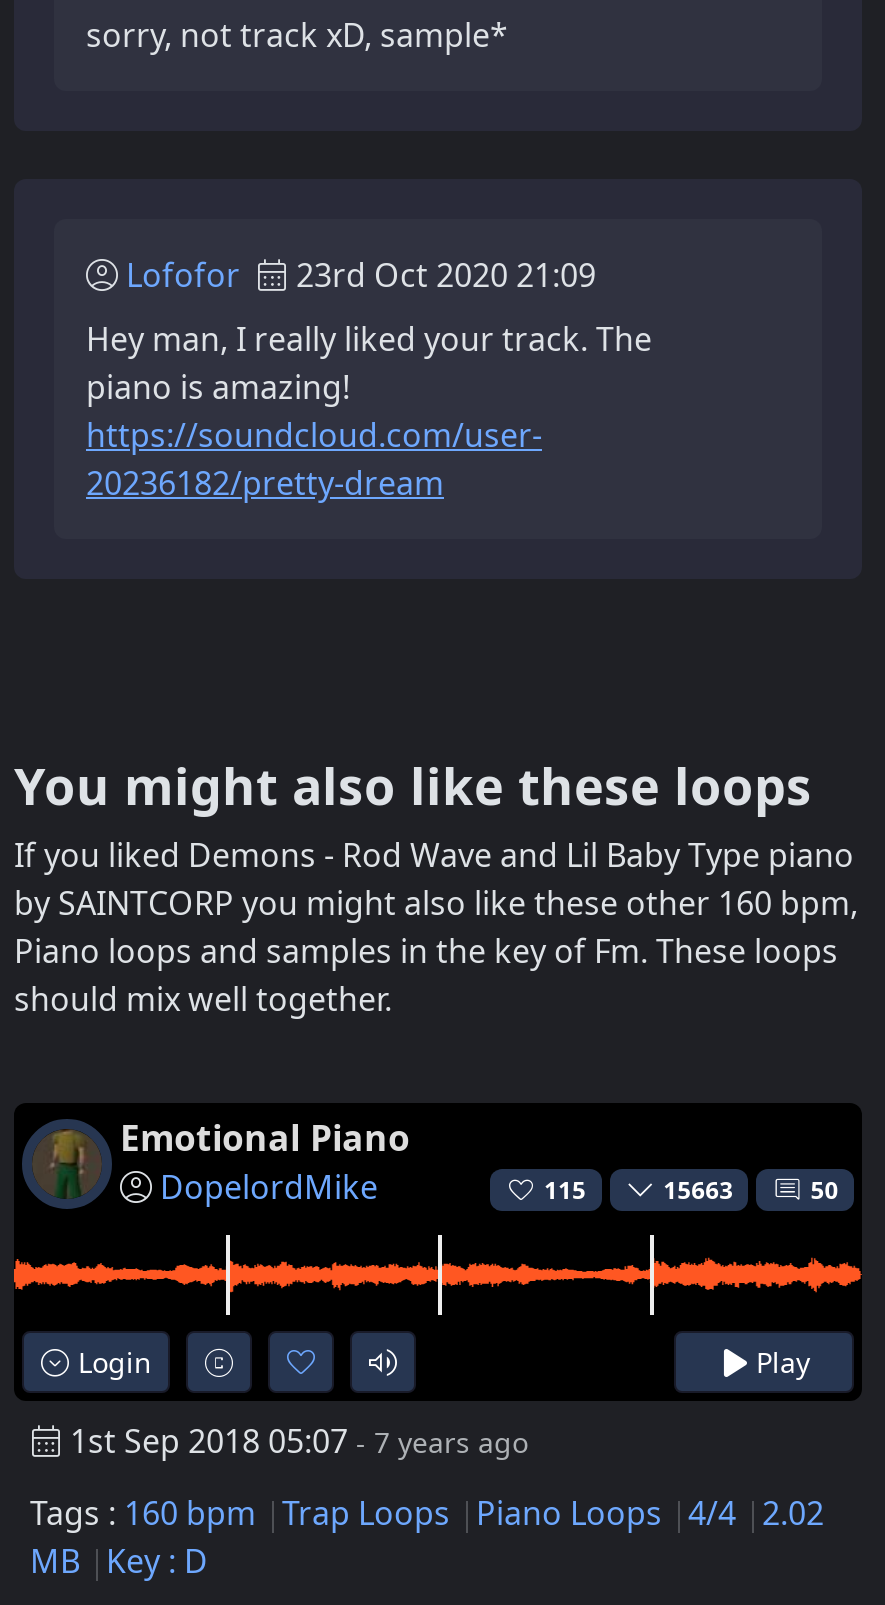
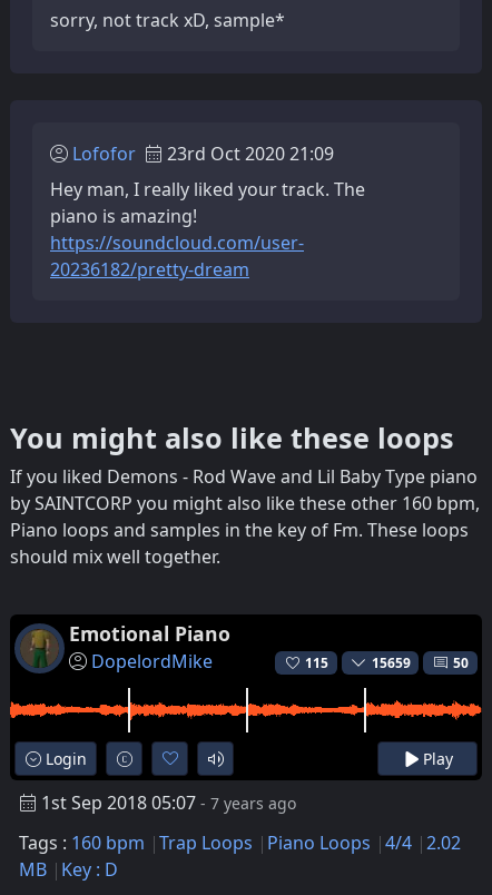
[663,1173,733,1207] 15663 -> [371,654,410,673] 15659

